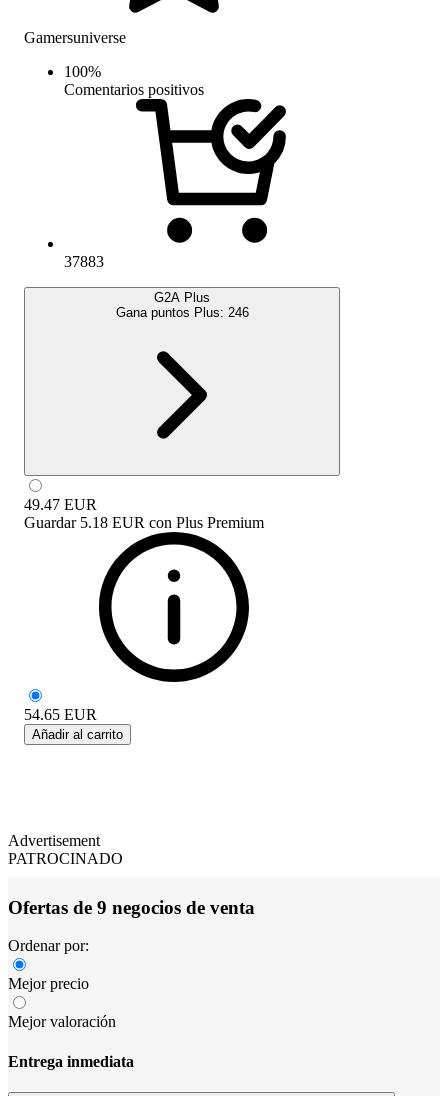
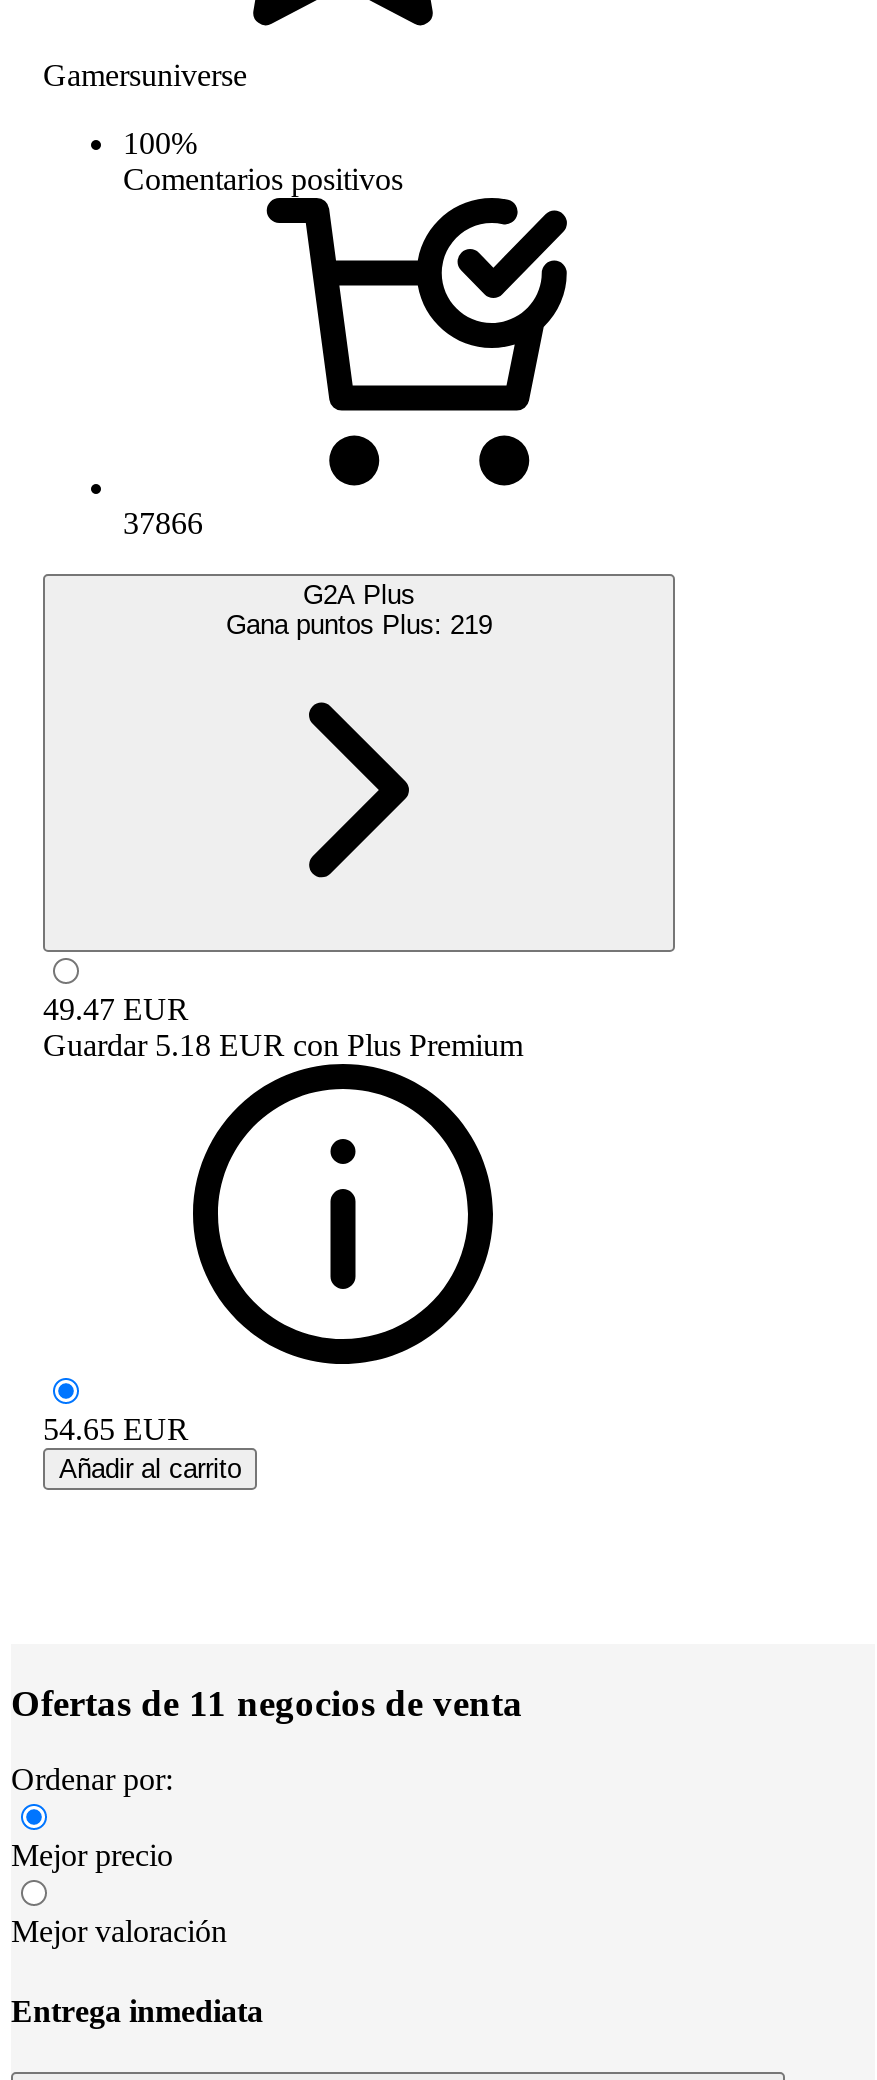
[64,253,104,270] 37883 -> [123,506,203,540] 37866
[115,305,248,320] Gana puntos Plus: 246 -> [226,610,492,640] Gana puntos Plus: 219
[8,832,255,917] Advertisement | PATROCINADO | Ofertas de 9 negocios de venta -> [11,1681,523,1723] Ofertas de 11 negocios de venta

